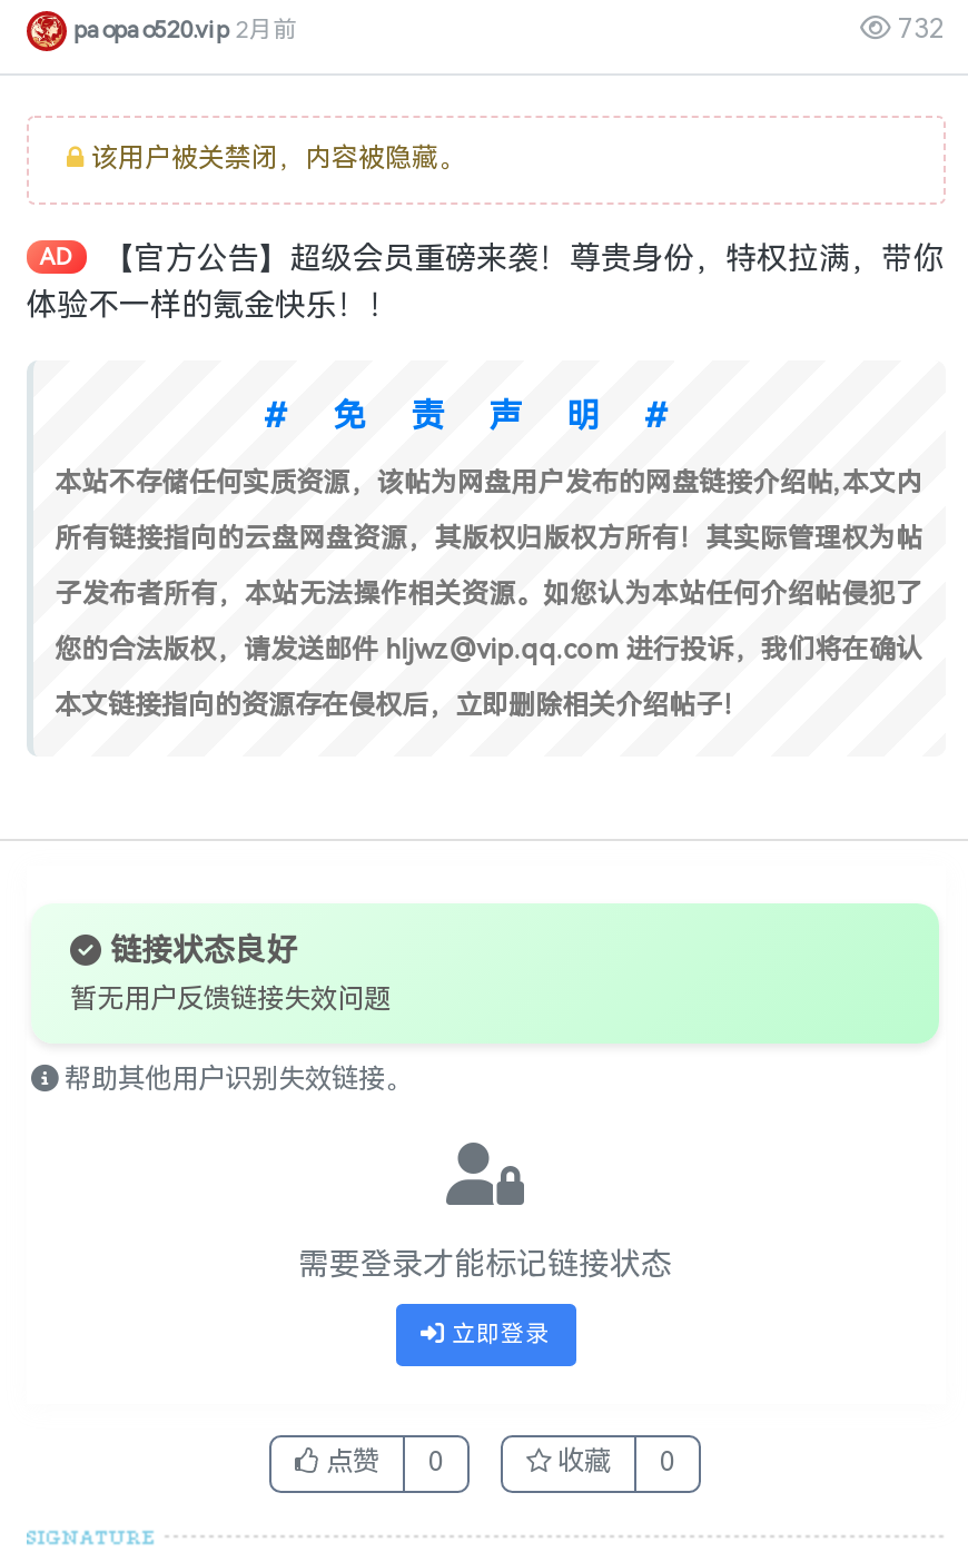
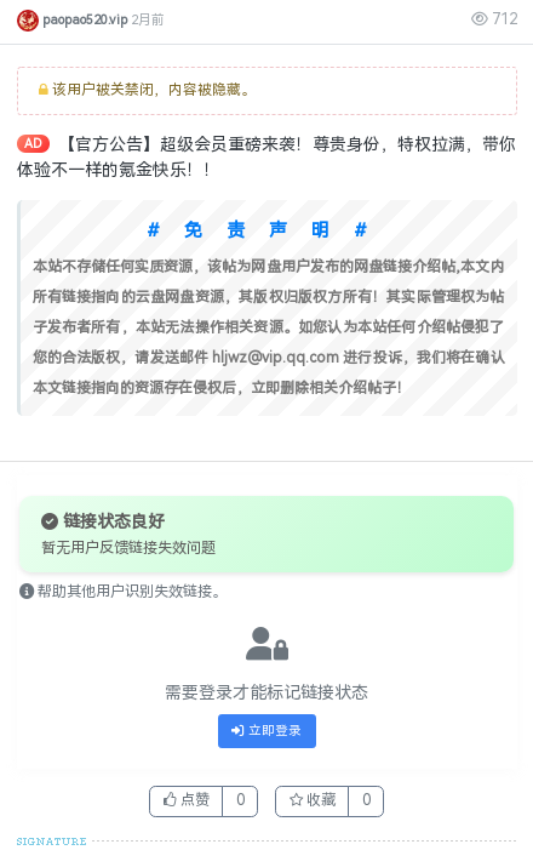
[891,12,945,43] 732 -> [488,10,517,27] 712

